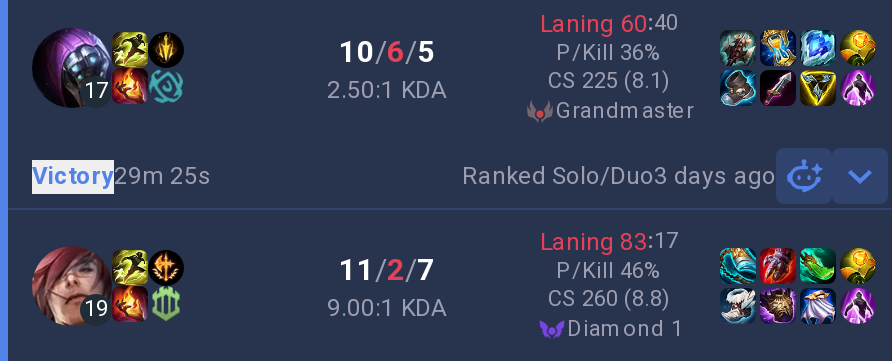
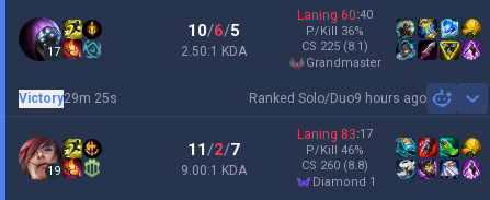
[462,161,776,190] Ranked Solo/Duo3 days ago -> [249,90,426,106] Ranked Solo/Duo9 hours ago

